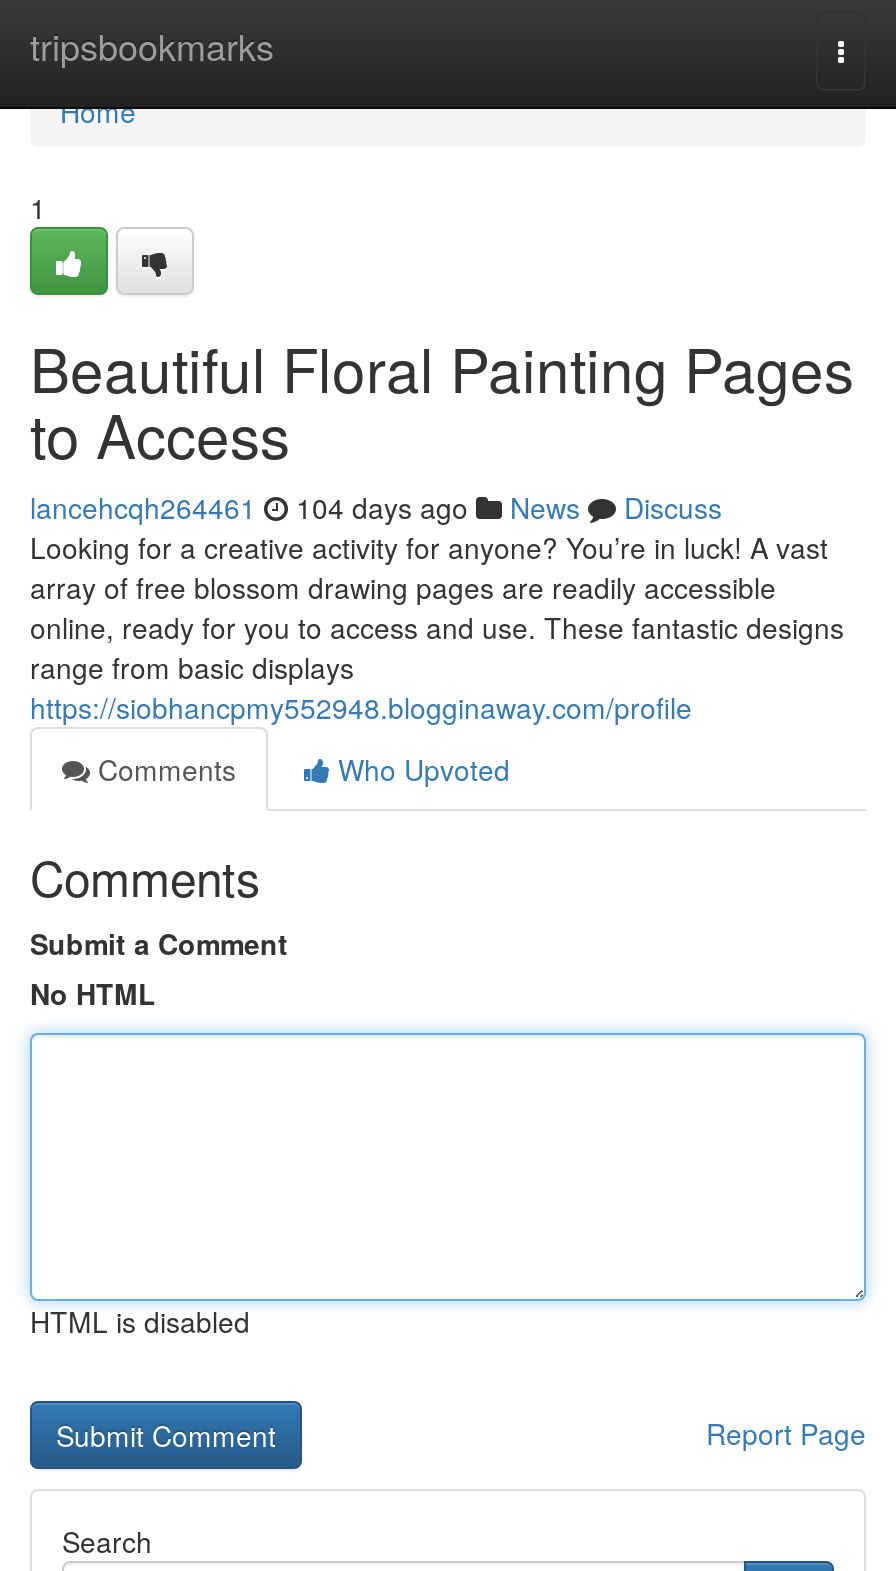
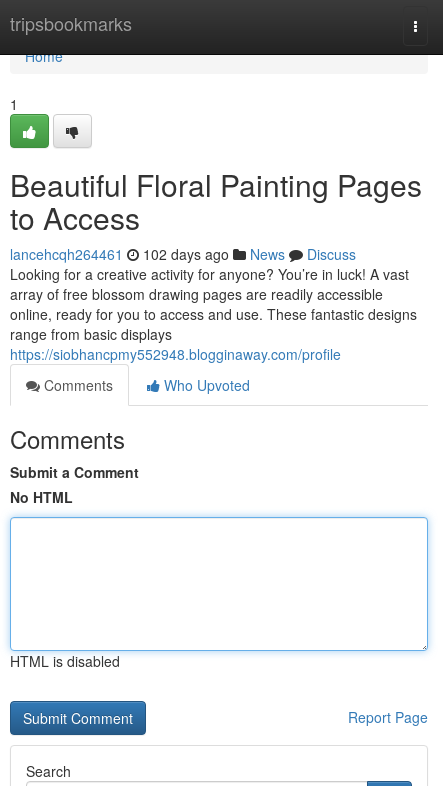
[30,487,722,527] lancehcqh264461 104 days ago News Discuss -> [10,244,356,264] lancehcqh264461 102 days ago News Discuss

